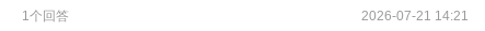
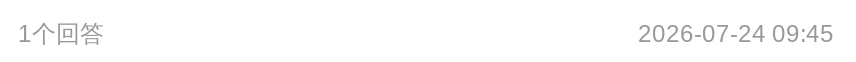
[361,9,469,24] 2026-07-21 14:21 -> [638,20,834,48] 2026-07-24 09:45

